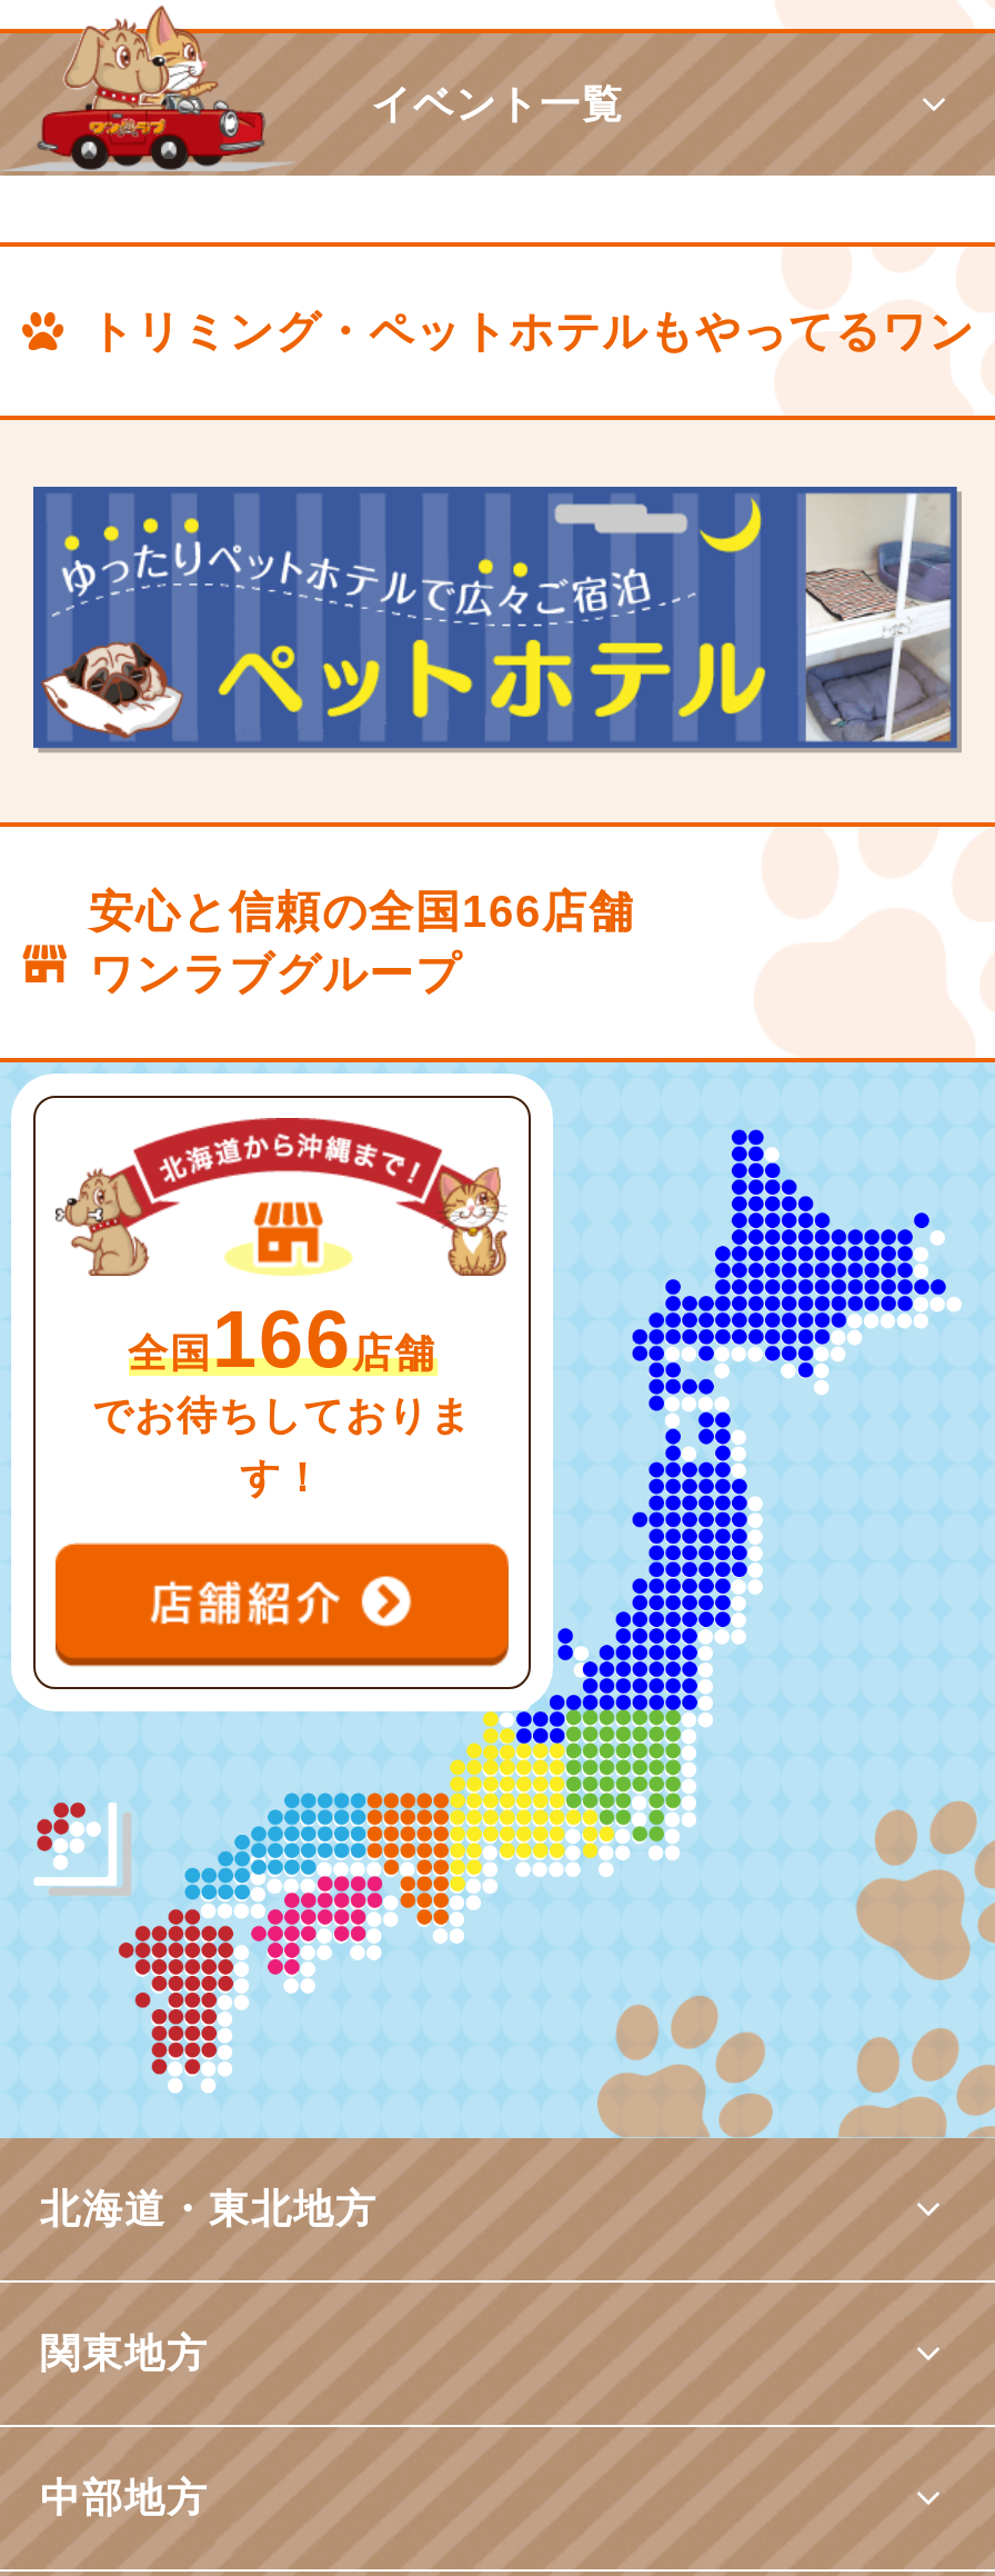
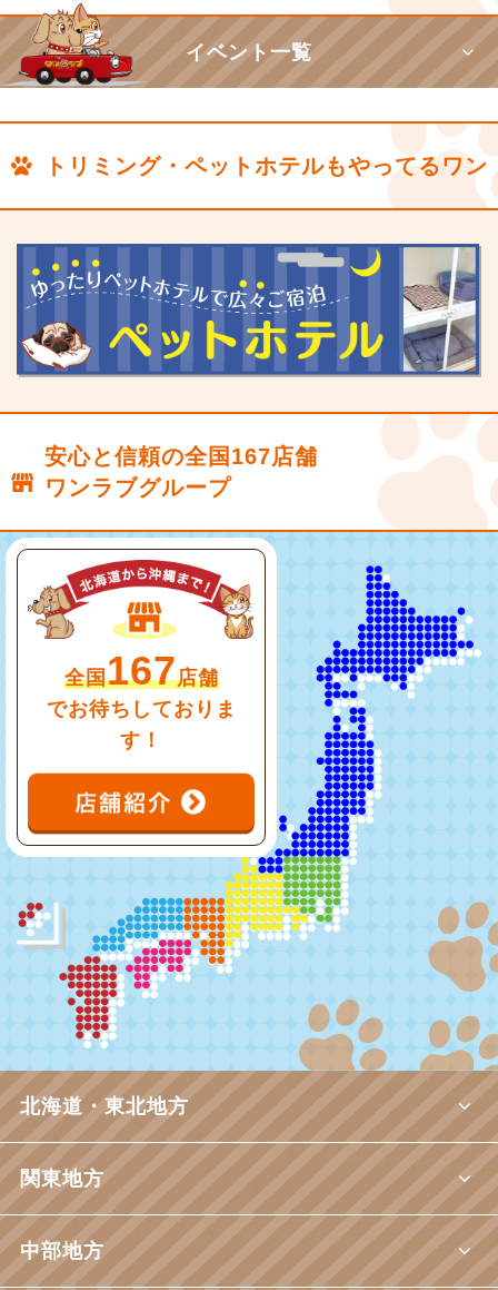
[89,888,635,937] 安心と信頼の全国166店舗 -> [44,445,318,469] 安心と信頼の全国167店舗
[128,1296,436,1385] 全国166店舗 -> [64,649,218,694] 全国167店舗

